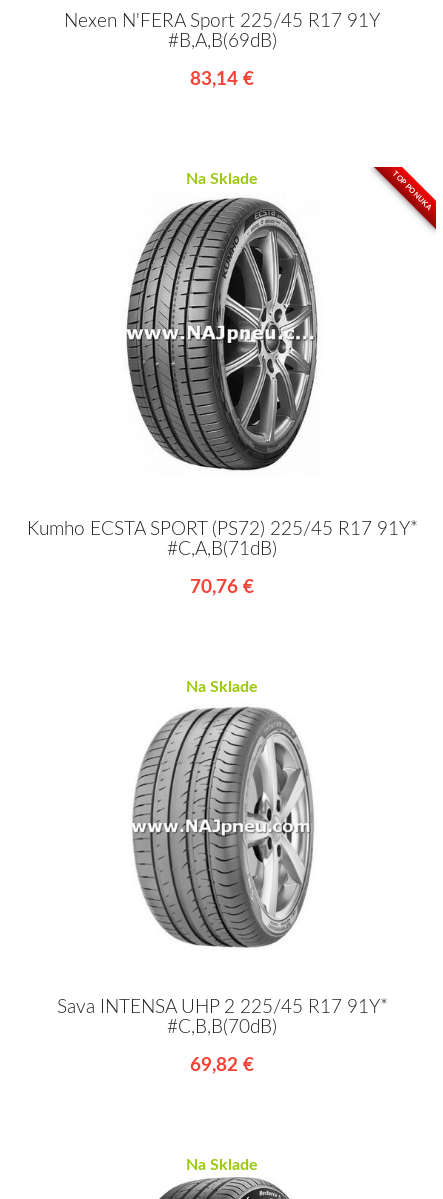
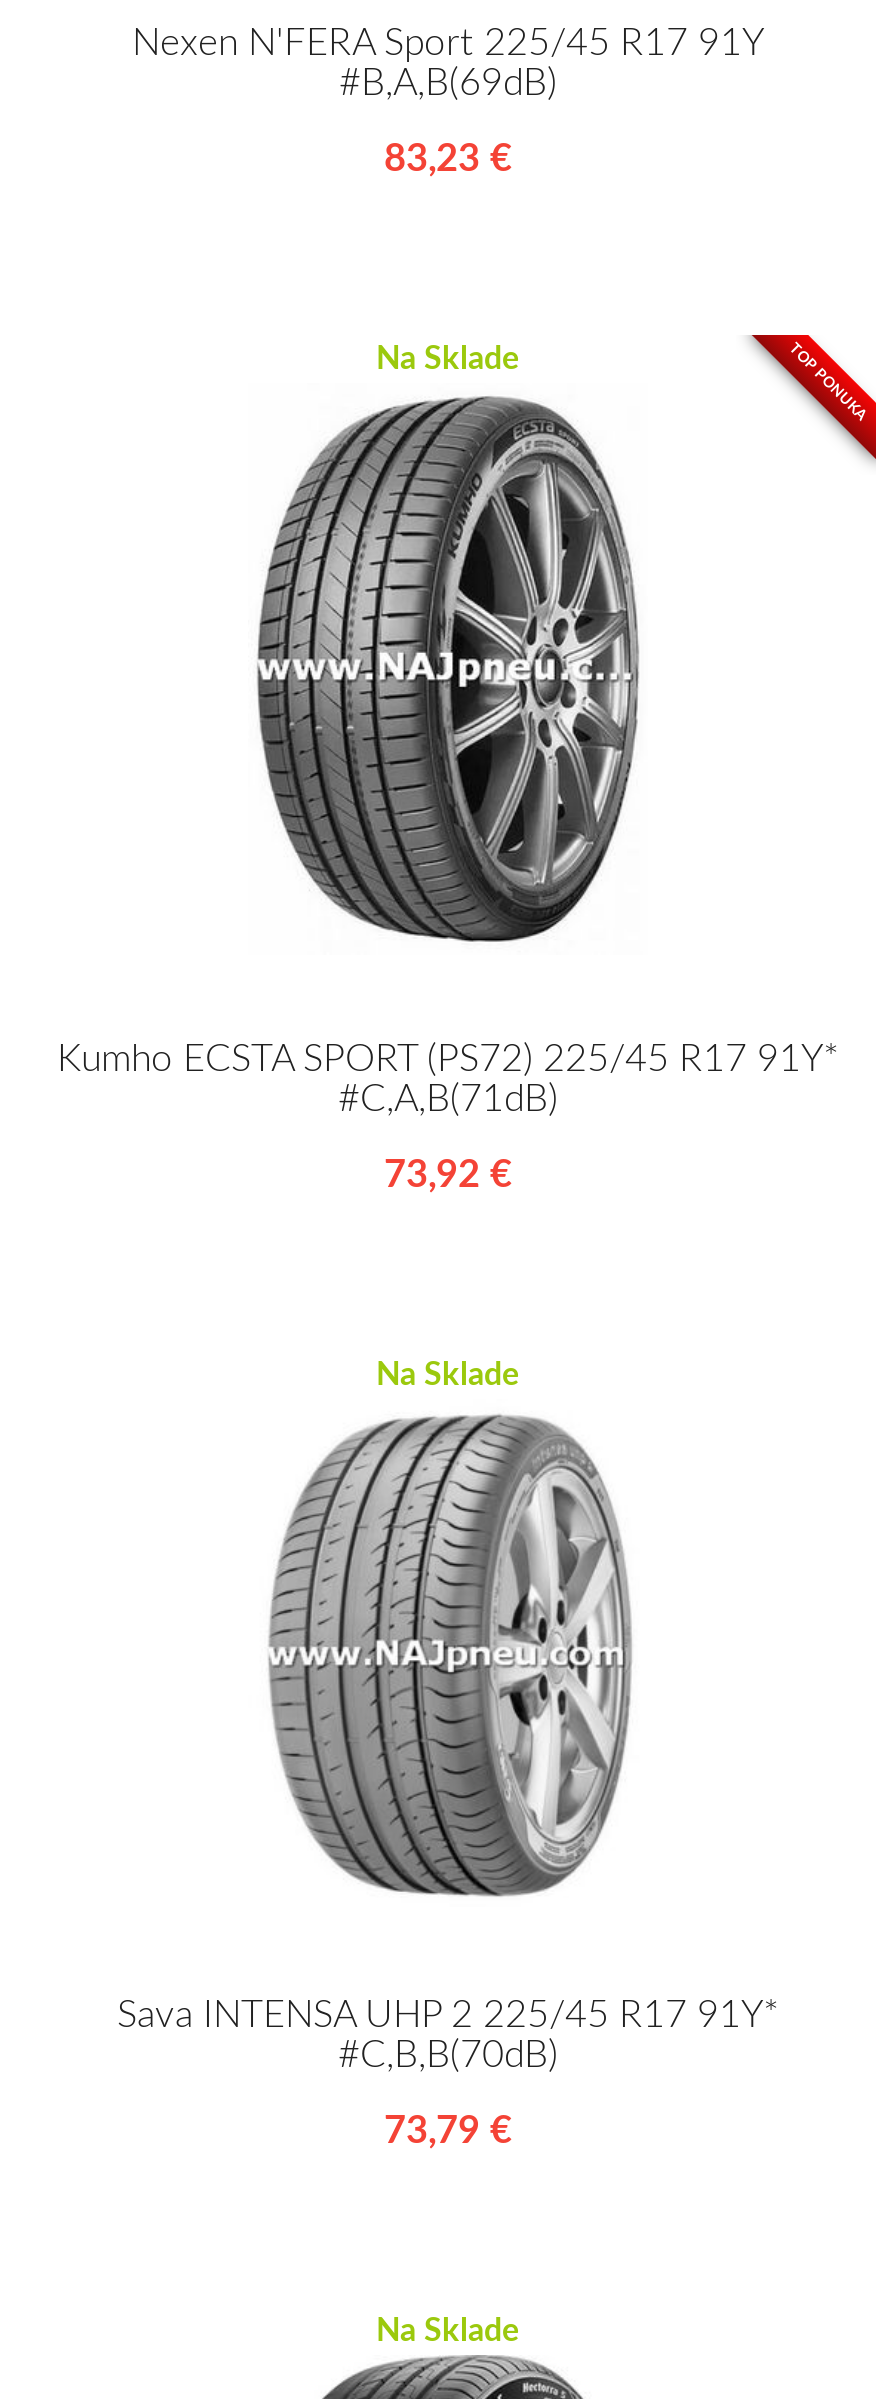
[190,70,254,89] 83,14 € -> [384,141,512,179] 83,23 €
[190,578,254,597] 70,76 € -> [384,1157,512,1195] 73,92 €
[190,1055,254,1074] 69,82 € -> [384,2112,512,2150] 73,79 €

